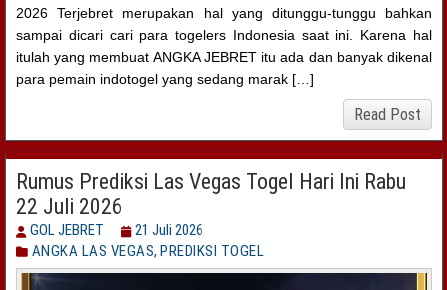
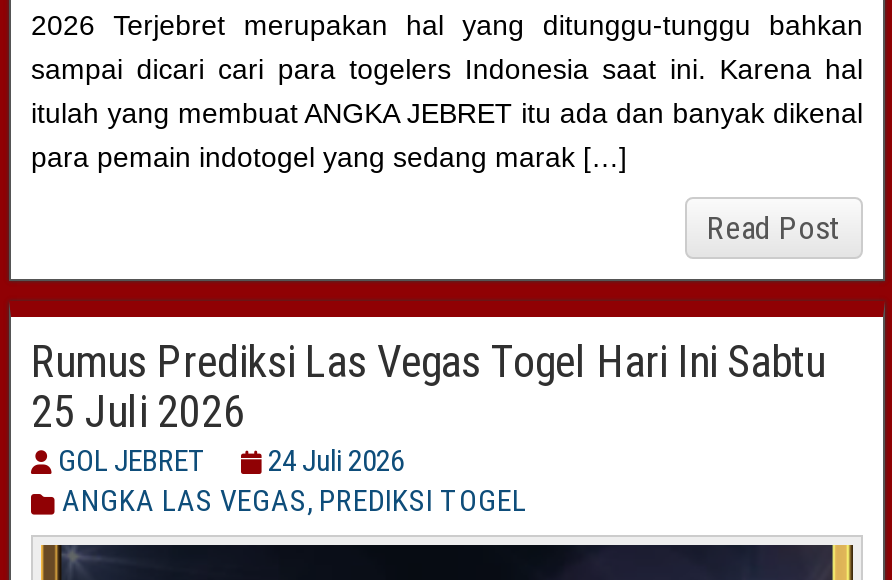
[16,169,406,194] Rumus Prediksi Las Vegas Togel Hari Ini Rabu -> [31,337,825,387] Rumus Prediksi Las Vegas Togel Hari Ini Sabtu
[16,194,123,219] 22 Juli 2026 -> [31,387,245,437] 25 Juli 2026
[29,221,202,239] GOL JEBRET 21 Juli 2026 -> [58,442,404,478] GOL JEBRET 24 Juli 2026

